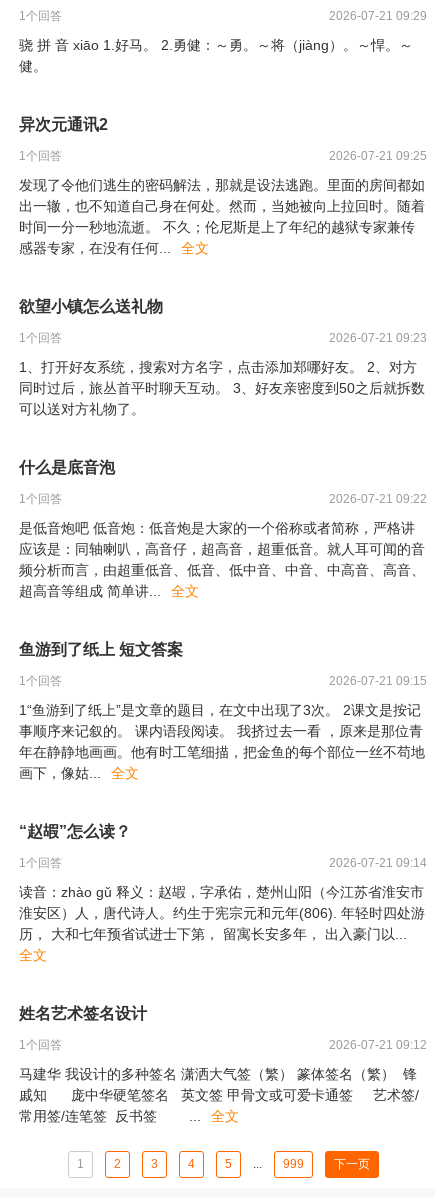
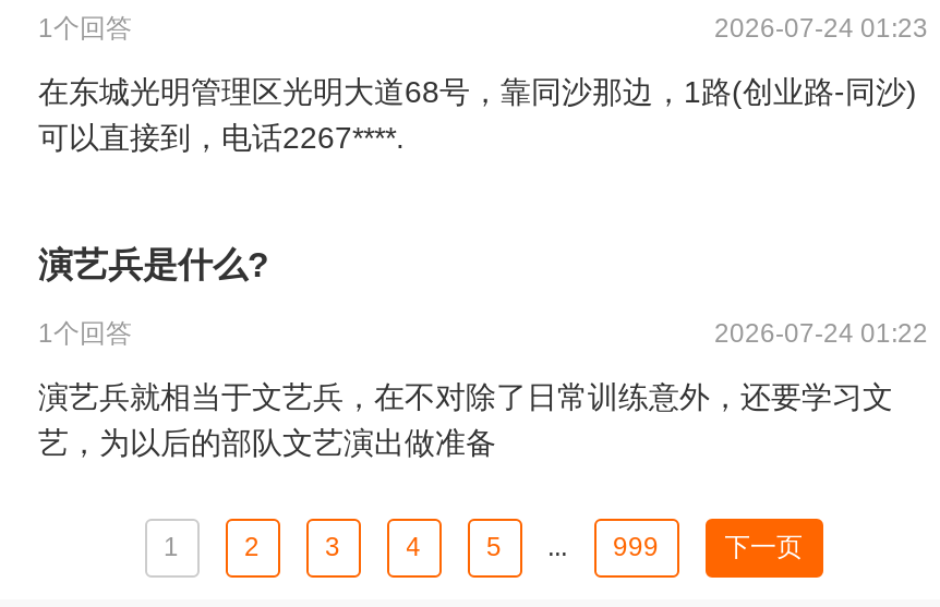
[329,9,427,23] 2026-07-21 09:29 -> [714,13,928,44] 2026-07-24 01:23
[19,37,413,74] 骁 拼 音 xiāo 1.好马。 2.勇健：～勇。～将（jiàng）。～悍。～ | 健。 -> [38,74,917,155] 在东城光明管理区光明大道68号，靠同沙那边，1路(创业路-同沙) | 可以直接到，电话2267****.
[19,116,108,133] 异次元通讯2 -> [38,246,269,283] 演艺兵是什么?
[19,149,427,1124] 2026-07-21 09:25 | 发现了令他们逃生的密码解法，那就是设法逃跑。里面的房间都如 | 出一辙，也不知道自己身在何处。然而，当她被向上拉回时。随着 | 时间一分一秒地流逝。 不久；伦尼斯是上了年纪的越狱专家兼传 | 感器专家，在没有任何... | 全文 | 欲望小镇怎么送礼物 | 1个回答 | 2026-07-21 09:23 | 1、打开好友系统，搜索对方名字，点击添加郑哪好友。 2、对方 | 同时过后，旅丛首平时聊天互动。 3、好友亲密度到50之后就拆数 | 可以送对方礼物了。 | 什么是底音泡 | 1个回答 | 2026-07-21 09:22 | 是低音炮吧 低音炮：低音炮是大家的一个俗称或者简称，严格讲 | 应该是：同轴喇叭，高音仔，超高音，超重低音。就人耳可闻的音 | 频分析而言，由超重低音、低音、低中音、中音、中高音、高音、 | 超高音等组成 简单讲... | 全文 | 鱼游到了纸上 短文答案 | 1个回答 | 2026-07-21 09:15 | 1“鱼游到了纸上”是文章的题目，在文中出现了3次。 2课文是按记 | 事顺序来记叙的。 课内语段阅读。 我挤过去一看 ，原来是那位青 | 年在静静地画画。他有时工笔细描，把金鱼的每个部位一丝不苟地 | 画下，像姑... | 全文 | “赵嘏”怎么读？ | 1个回答 | 2026-07-21 09:14 | 读音：zhào gǔ 释义：赵嘏，字承佑，楚州山阳（今江苏省淮安市 | 淮安区）人，唐代诗人。约生于宪宗元和元年(806). 年轻时四处游 | 历， 大和七年预省试进士下第， 留寓长安多年， 出入豪门以... | 全文 | 姓名艺术签名设计 | 1个回答 | 2026-07-21 09:12 | 马建华 我设计的多种签名 潇洒大气签（繁） 篆体签名（繁） 锋 | 戚知 庞中华硬笔签名 英文签 甲骨文或可爱卡通签 艺术签/ | 常用签/连笔签 反书签... | 全文 -> [38,318,928,460] 2026-07-24 01:22 | 演艺兵就相当于文艺兵，在不对除了日常训练意外，还要学习文 | 艺，为以后的部队文艺演出做准备

